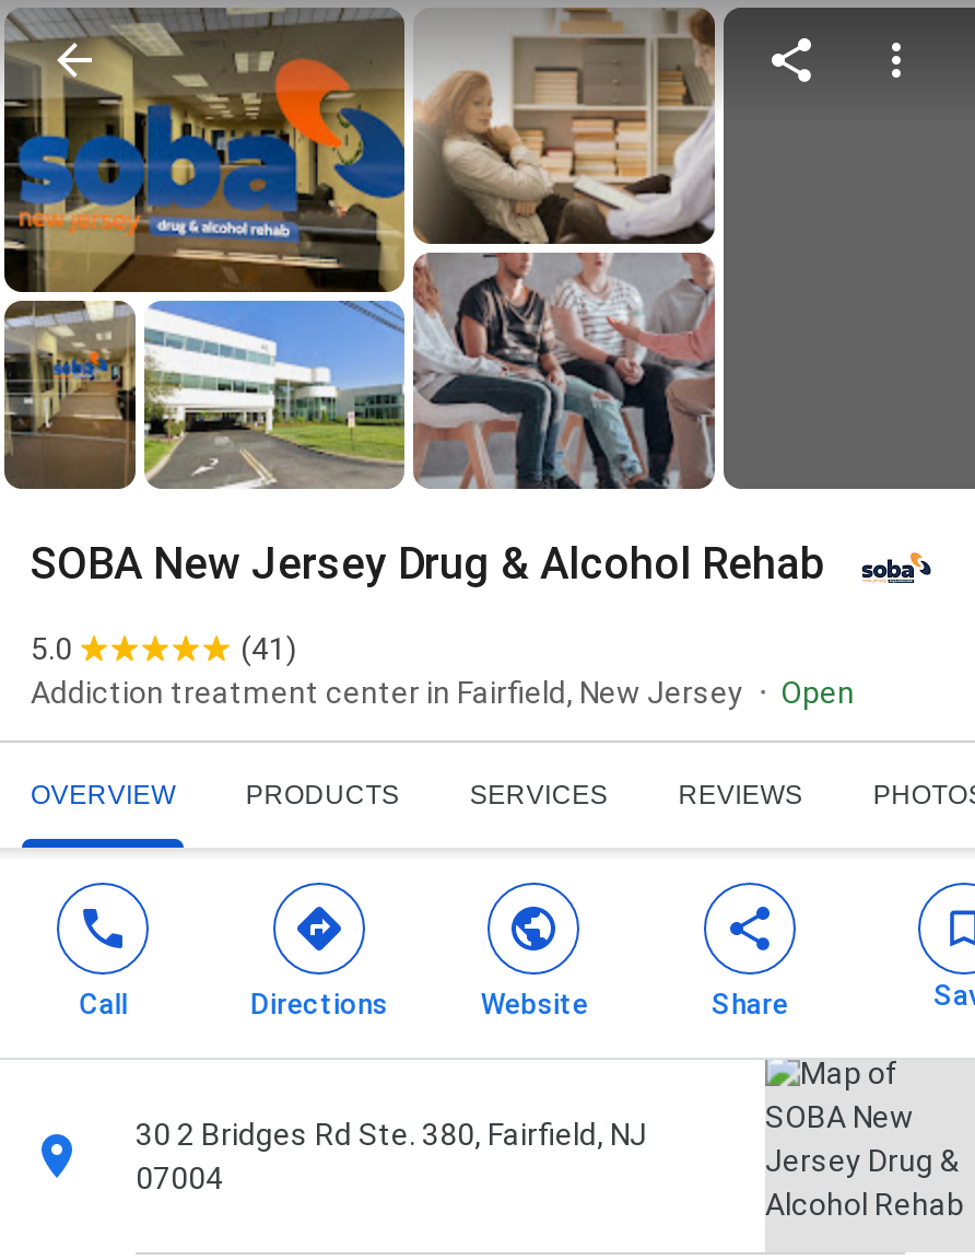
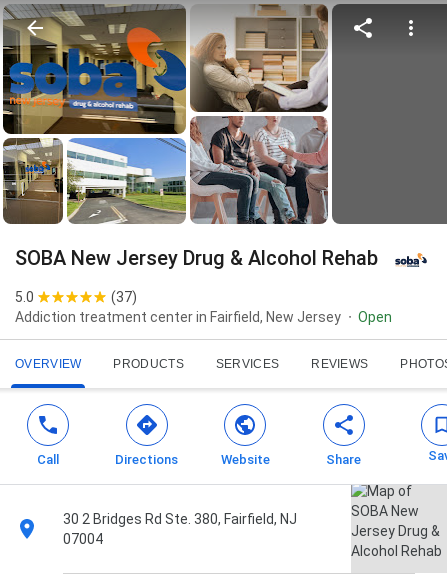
[240,632,297,667] (41) -> [111,289,137,305] (37)

